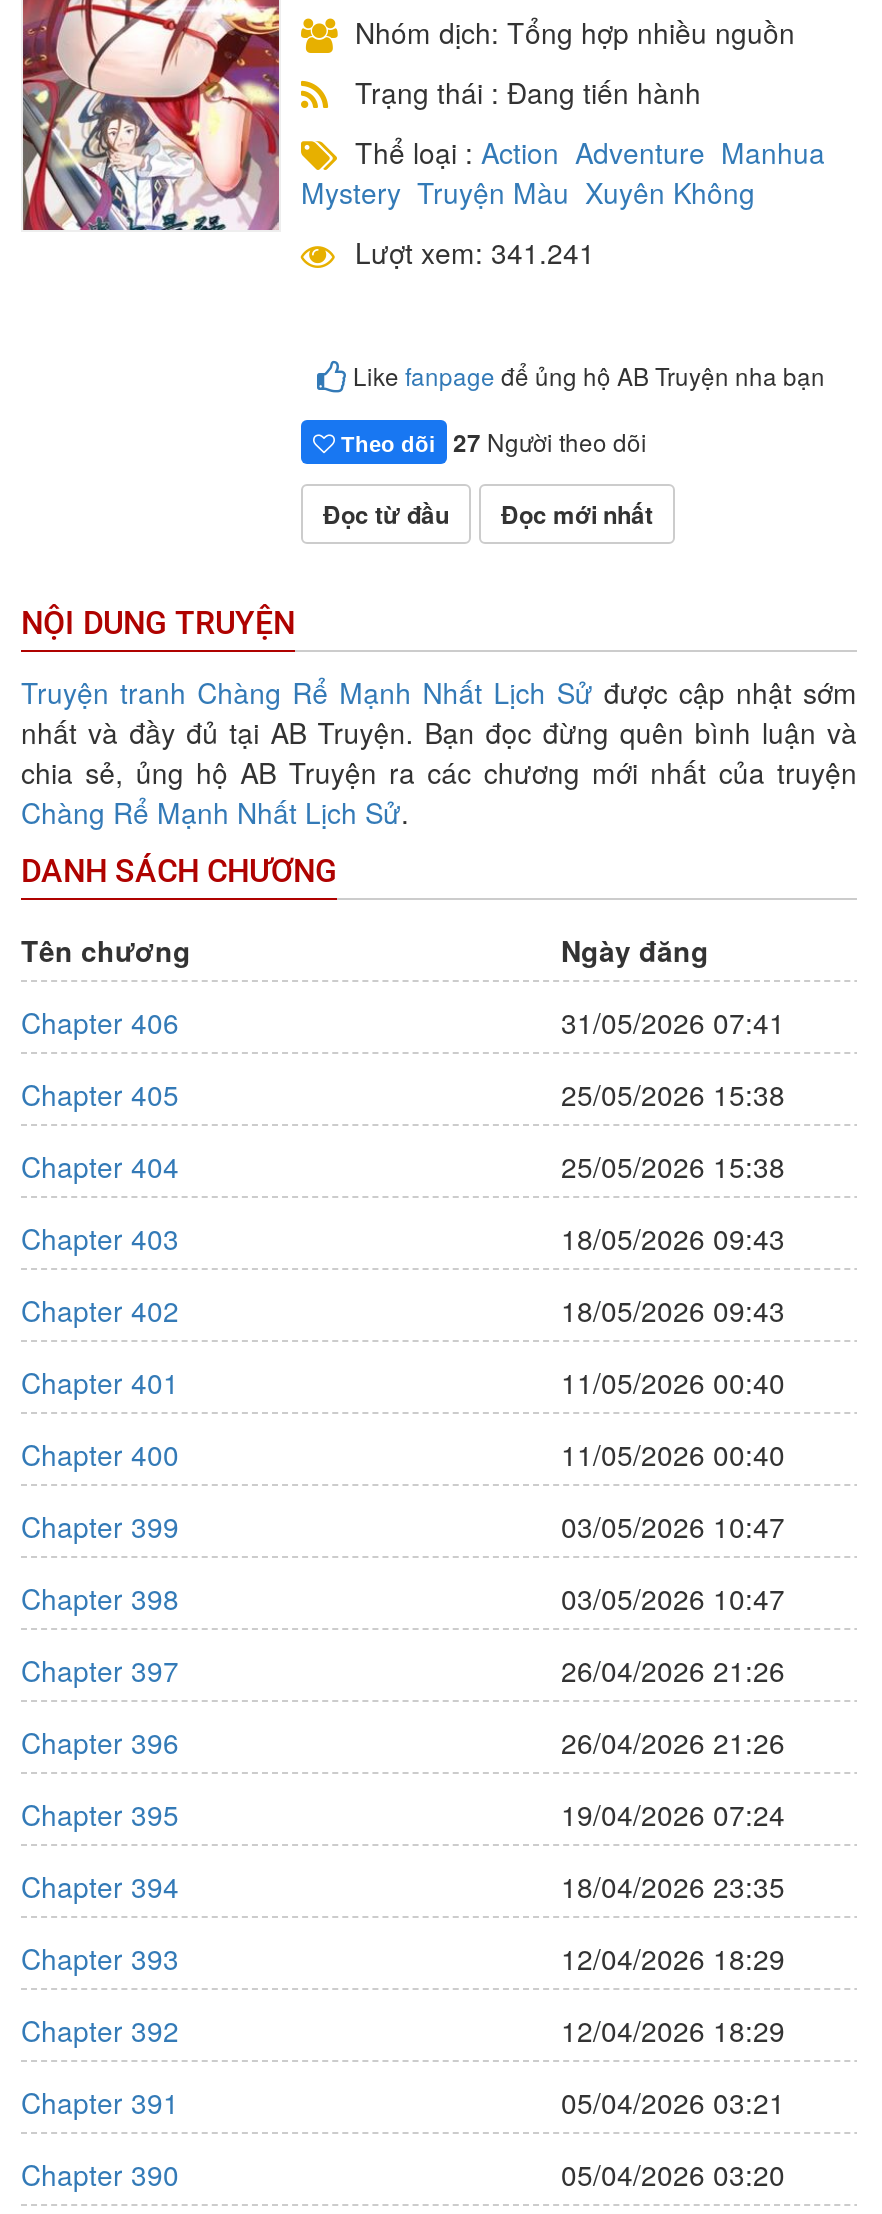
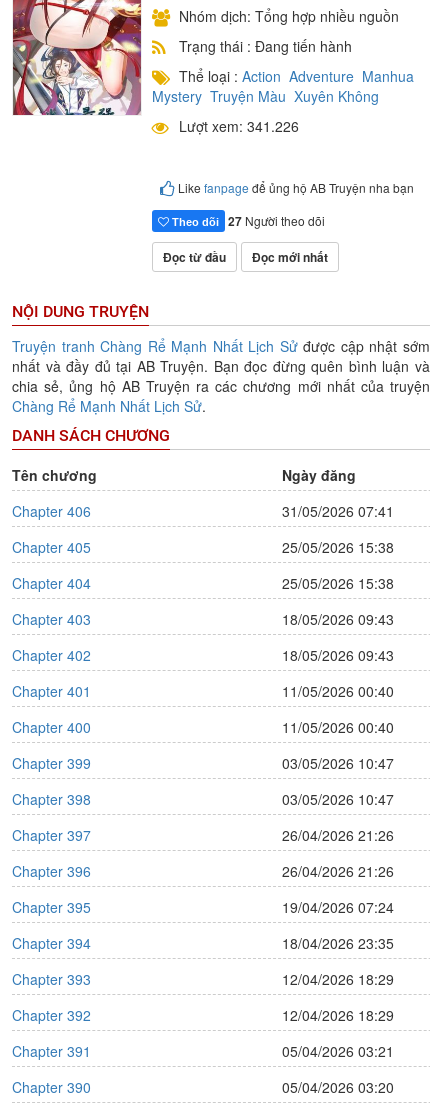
[355,232,595,272] Lượt xem: 341.241 -> [179,116,299,136] Lượt xem: 341.226

